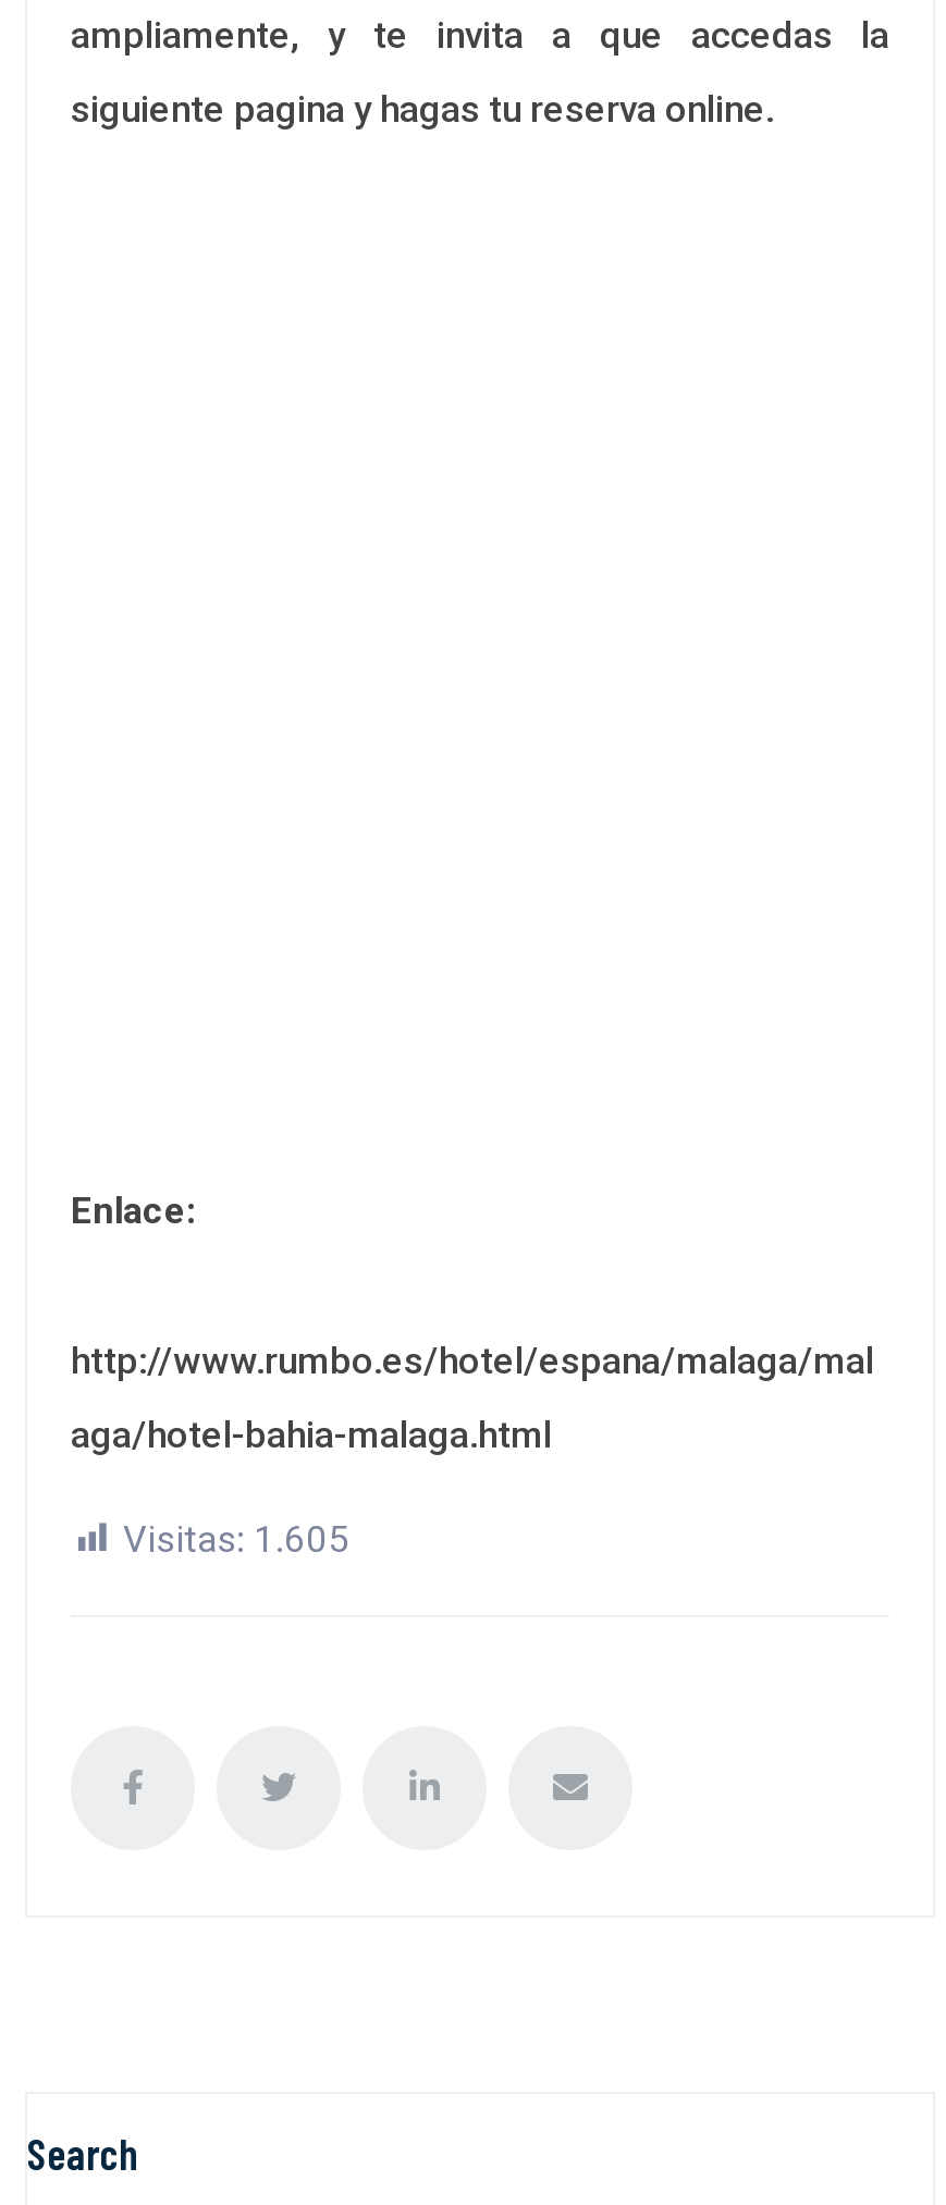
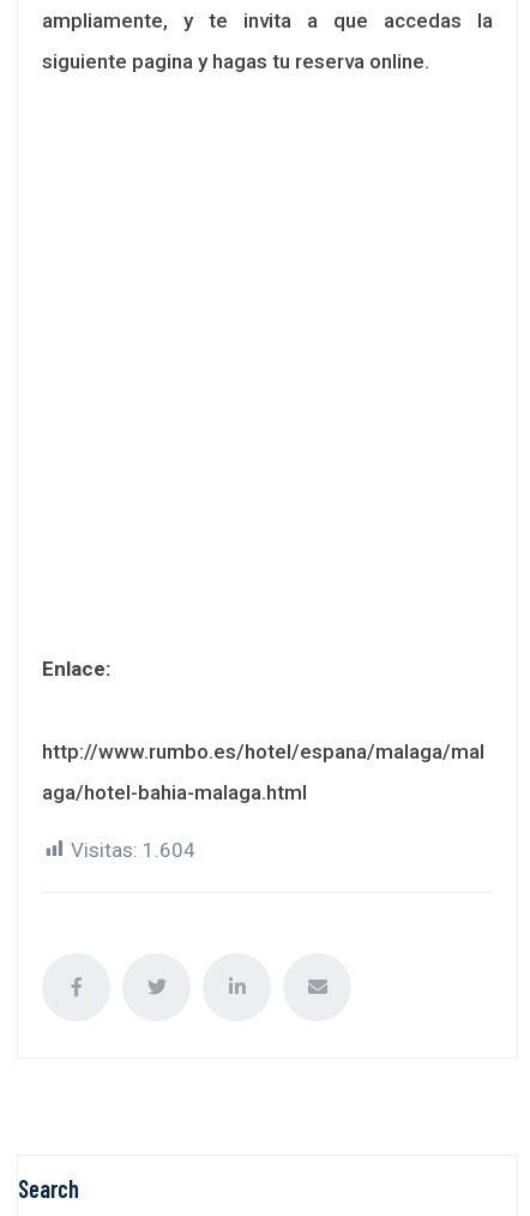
[123,1516,349,1560] Visitas: 1.605 -> [71,837,195,861] Visitas: 1.604

